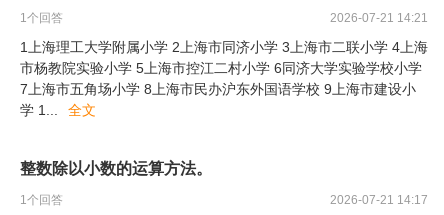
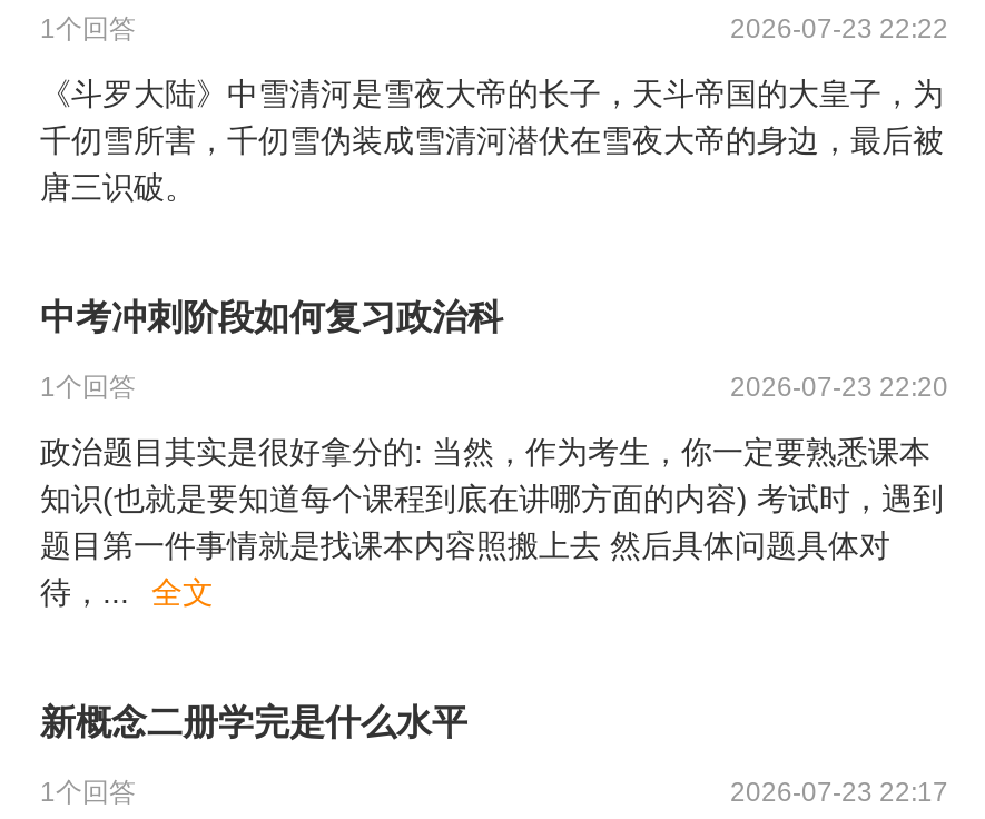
[20,11,428,118] 2026-07-21 14:21 | 1上海理工大学附属小学 2上海市同济小学 3上海市二联小学 4上海 | 市杨教院实验小学 5上海市控江二村小学 6同济大学实验学校小学 | 7上海市五角场小学 8上海市民办沪东外国语学校 9上海市建设小 | 学 1... -> [40,13,948,610] 2026-07-23 22:22 | 《斗罗大陆》中雪清河是雪夜大帝的长子，天斗帝国的大皇子，为 | 千仞雪所害，千仞雪伪装成雪清河潜伏在雪夜大帝的身边，最后被 | 唐三识破。 | 中考冲刺阶段如何复习政治科 | 1个回答 | 2026-07-23 22:20 | 政治题目其实是很好拿分的: 当然，作为考生，你一定要熟悉课本 | 知识(也就是要知道每个课程到底在讲哪方面的内容) 考试时，遇到 | 题目第一件事情就是找课本内容照搬上去 然后具体问题具体对 | 待，...
[20,160,212,177] 整数除以小数的运算方法。 -> [40,703,467,741] 新概念二册学完是什么水平
[330,193,428,207] 2026-07-21 14:17 -> [730,777,948,808] 2026-07-23 22:17

